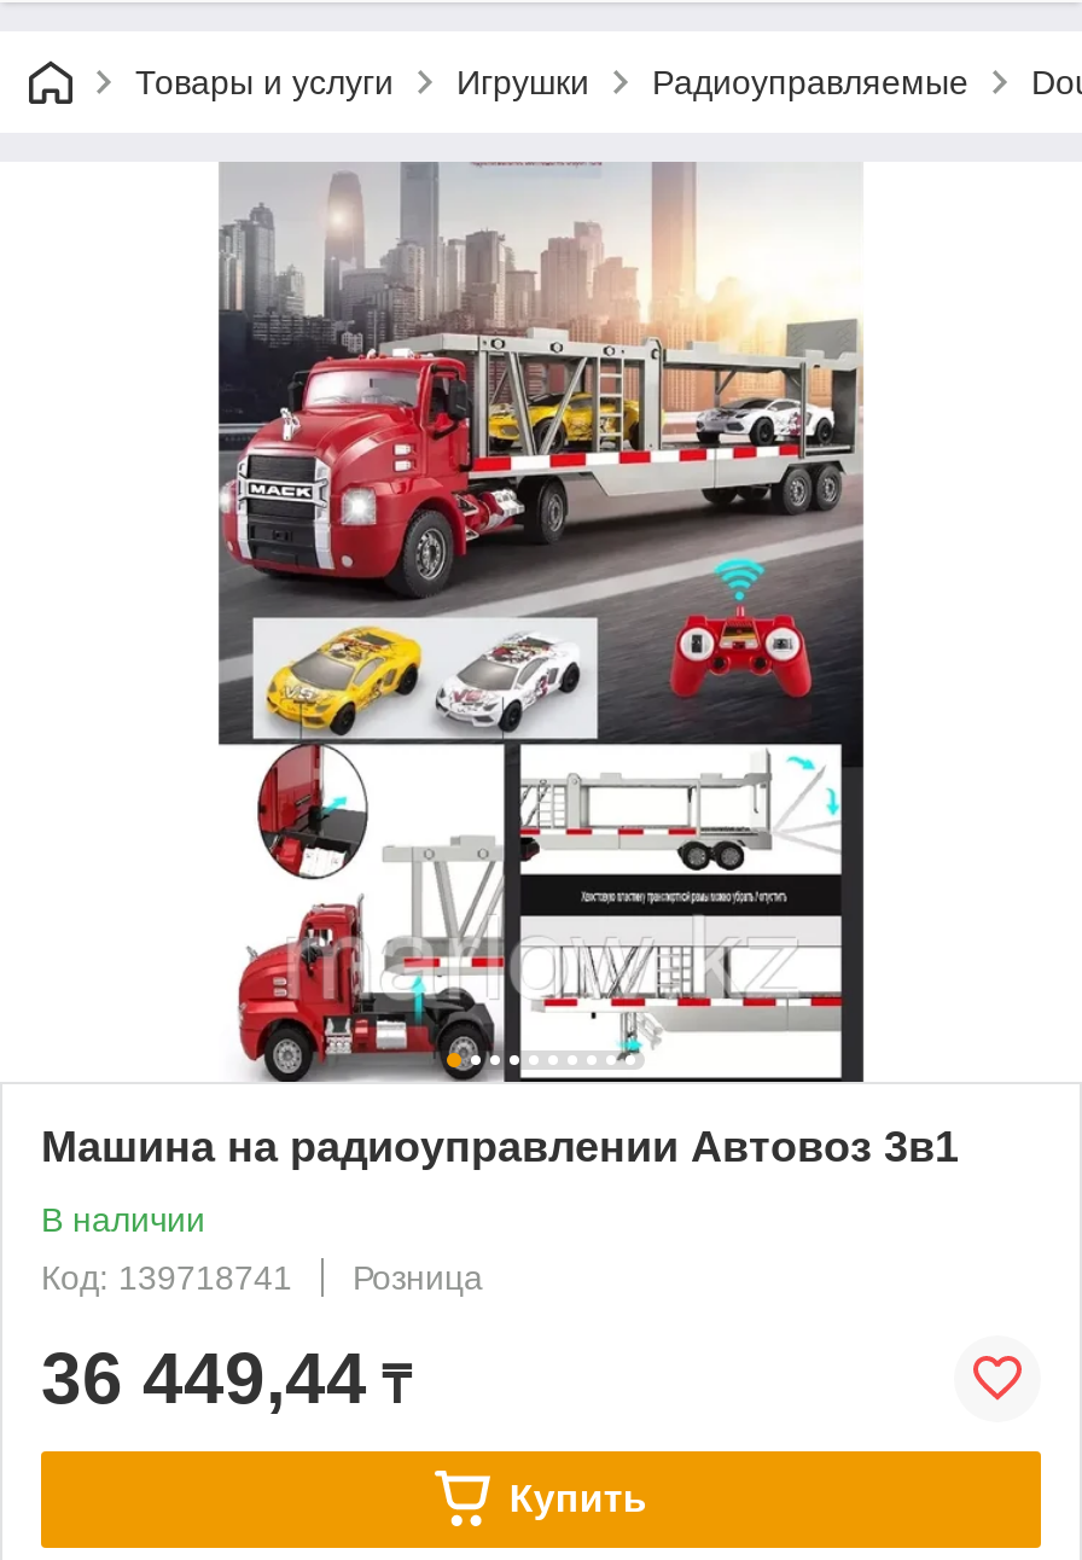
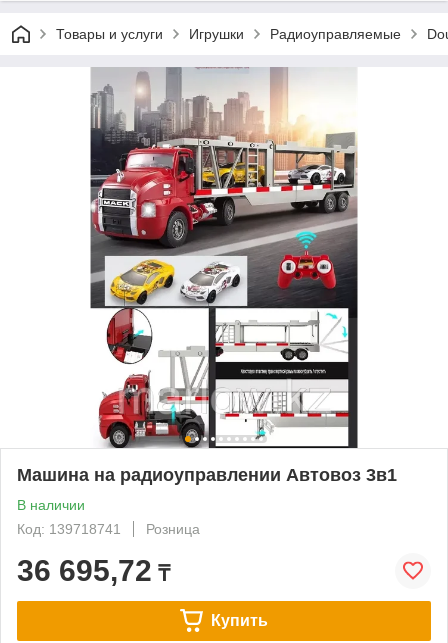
[41,1337,411,1417] 36 449,44 ₸ -> [17,554,170,587] 36 695,72 ₸

